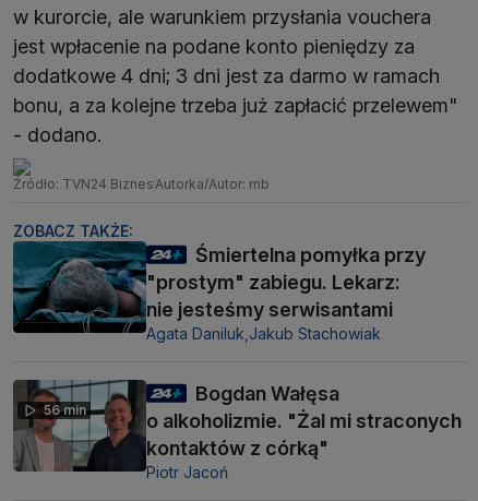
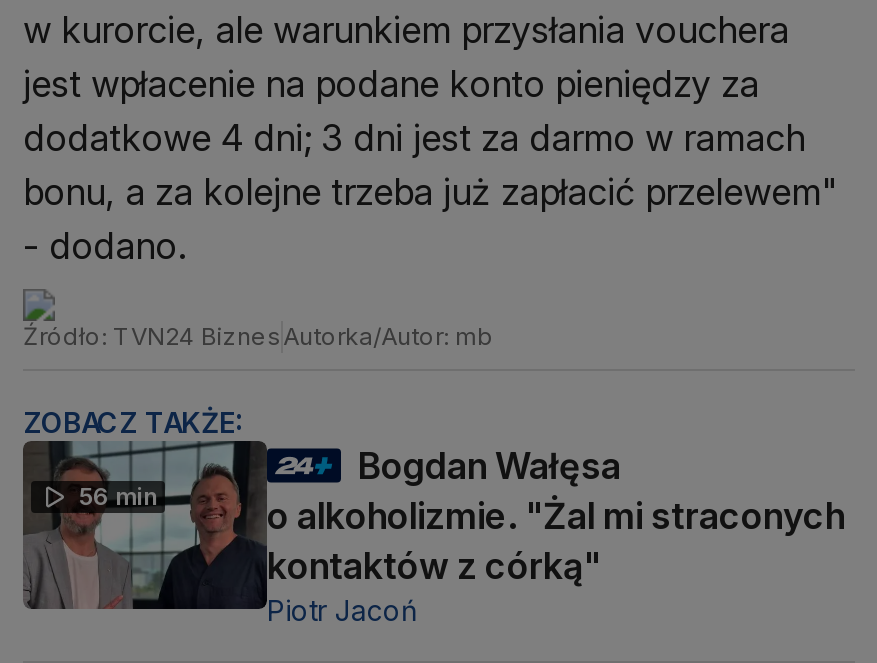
[12,241,426,343] [image] | Śmiertelna pomyłka przy | "prostym" zabiegu. Lekarz: | nie jesteśmy serwisantami | Agata Daniluk,Jakub Stachowiak -> none

